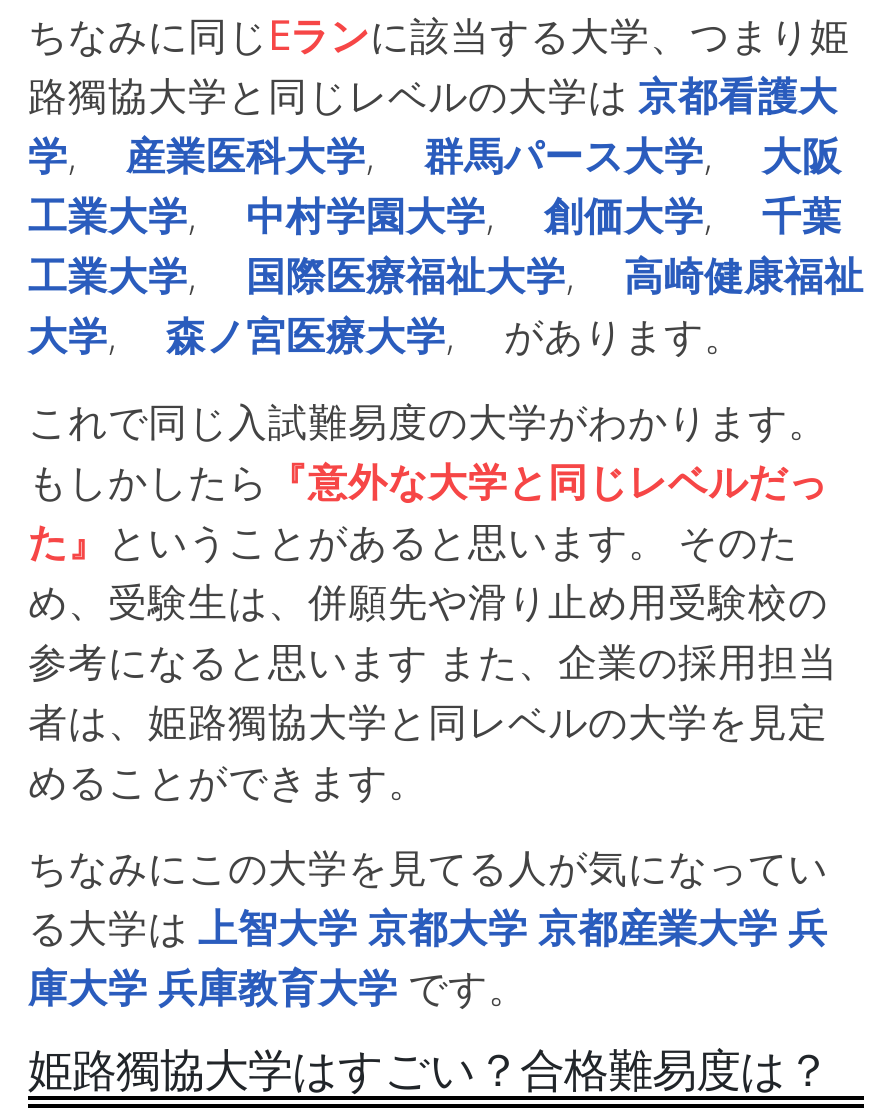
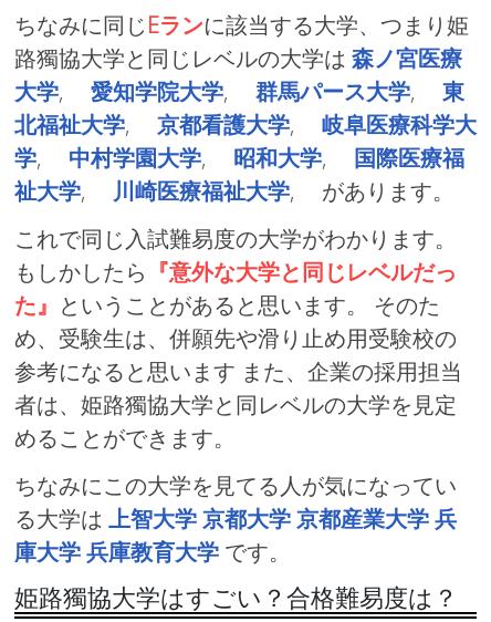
[28,69,864,363] 路獨協大学と同じレベルの大学は京都看護大 | 学,産業医科大学,群馬パース大学,大阪 | 工業大学,中村学園大学,創価大学,千葉 | 工業大学,国際医療福祉大学,高崎健康福祉 | 大学,森ノ宮医療大学, があります。 -> [14,44,477,206] 路獨協大学と同じレベルの大学は森ノ宮医療 | 大学,愛知学院大学,群馬パース大学,東 | 北福祉大学,京都看護大学,岐阜医療科学大 | 学,中村学園大学,昭和大学,国際医療福 | 祉大学,川崎医療福祉大学, があります。

